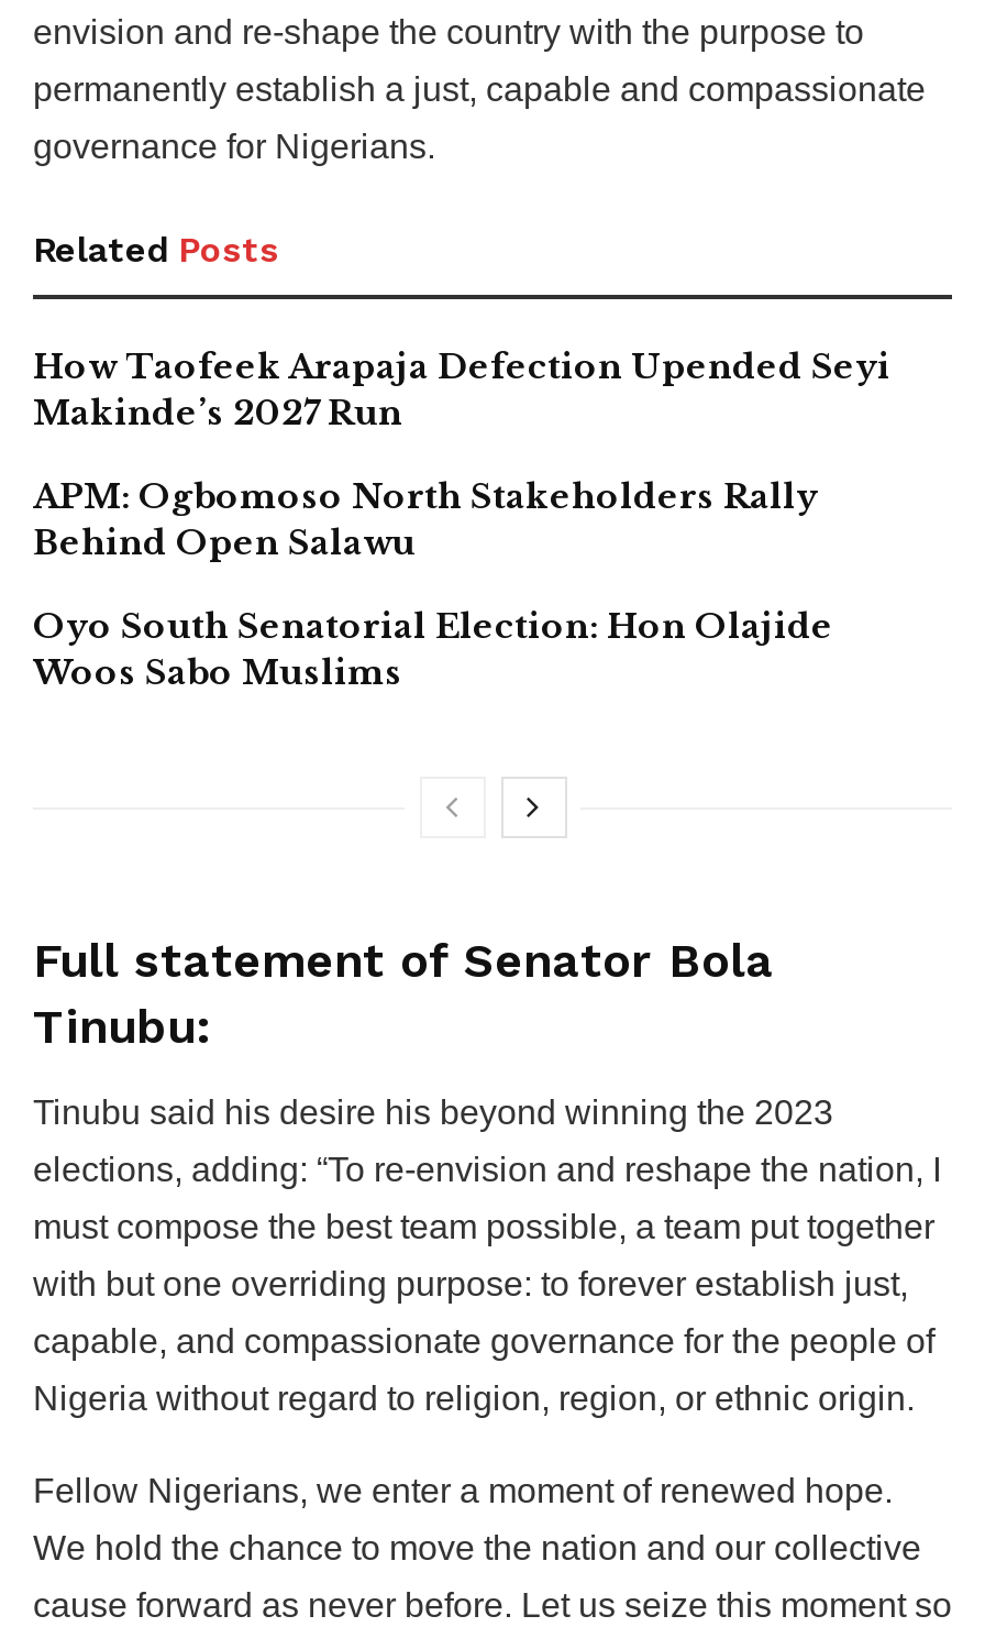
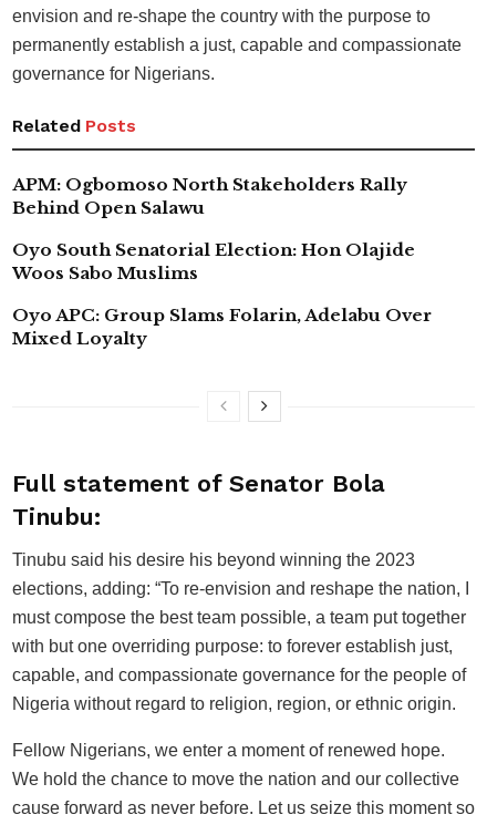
[33,344,890,432] How Taofeek Arapaja Defection Upended Seyi | Makinde’s 2027 Run -> none
moved [33,474,833,692] -> [12,173,415,283]: APM: Ogbomoso North Stakeholders Rally | Behind Open Salawu | Oyo South Senatorial Election: Hon Olajide | Woos Sabo Muslims
none -> [12,304,432,348] Oyo APC: Group Slams Folarin, Adelabu Over | Mixed Loyalty

